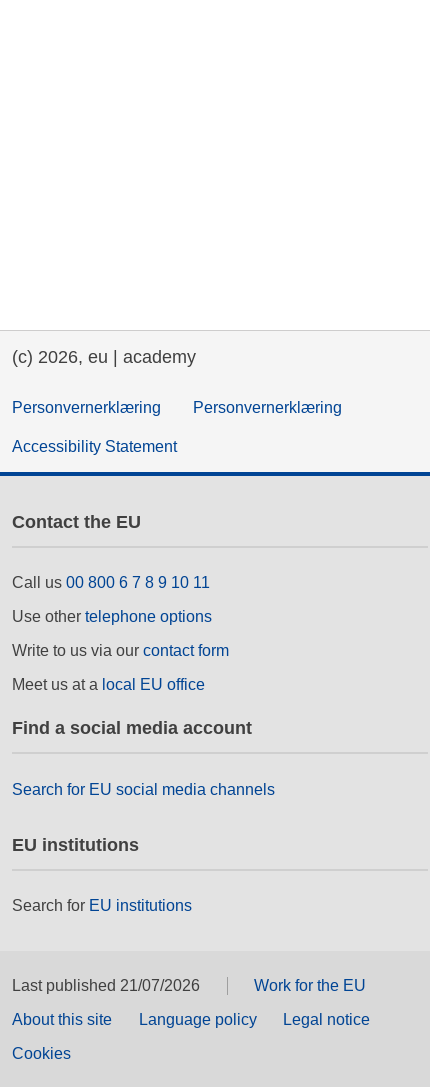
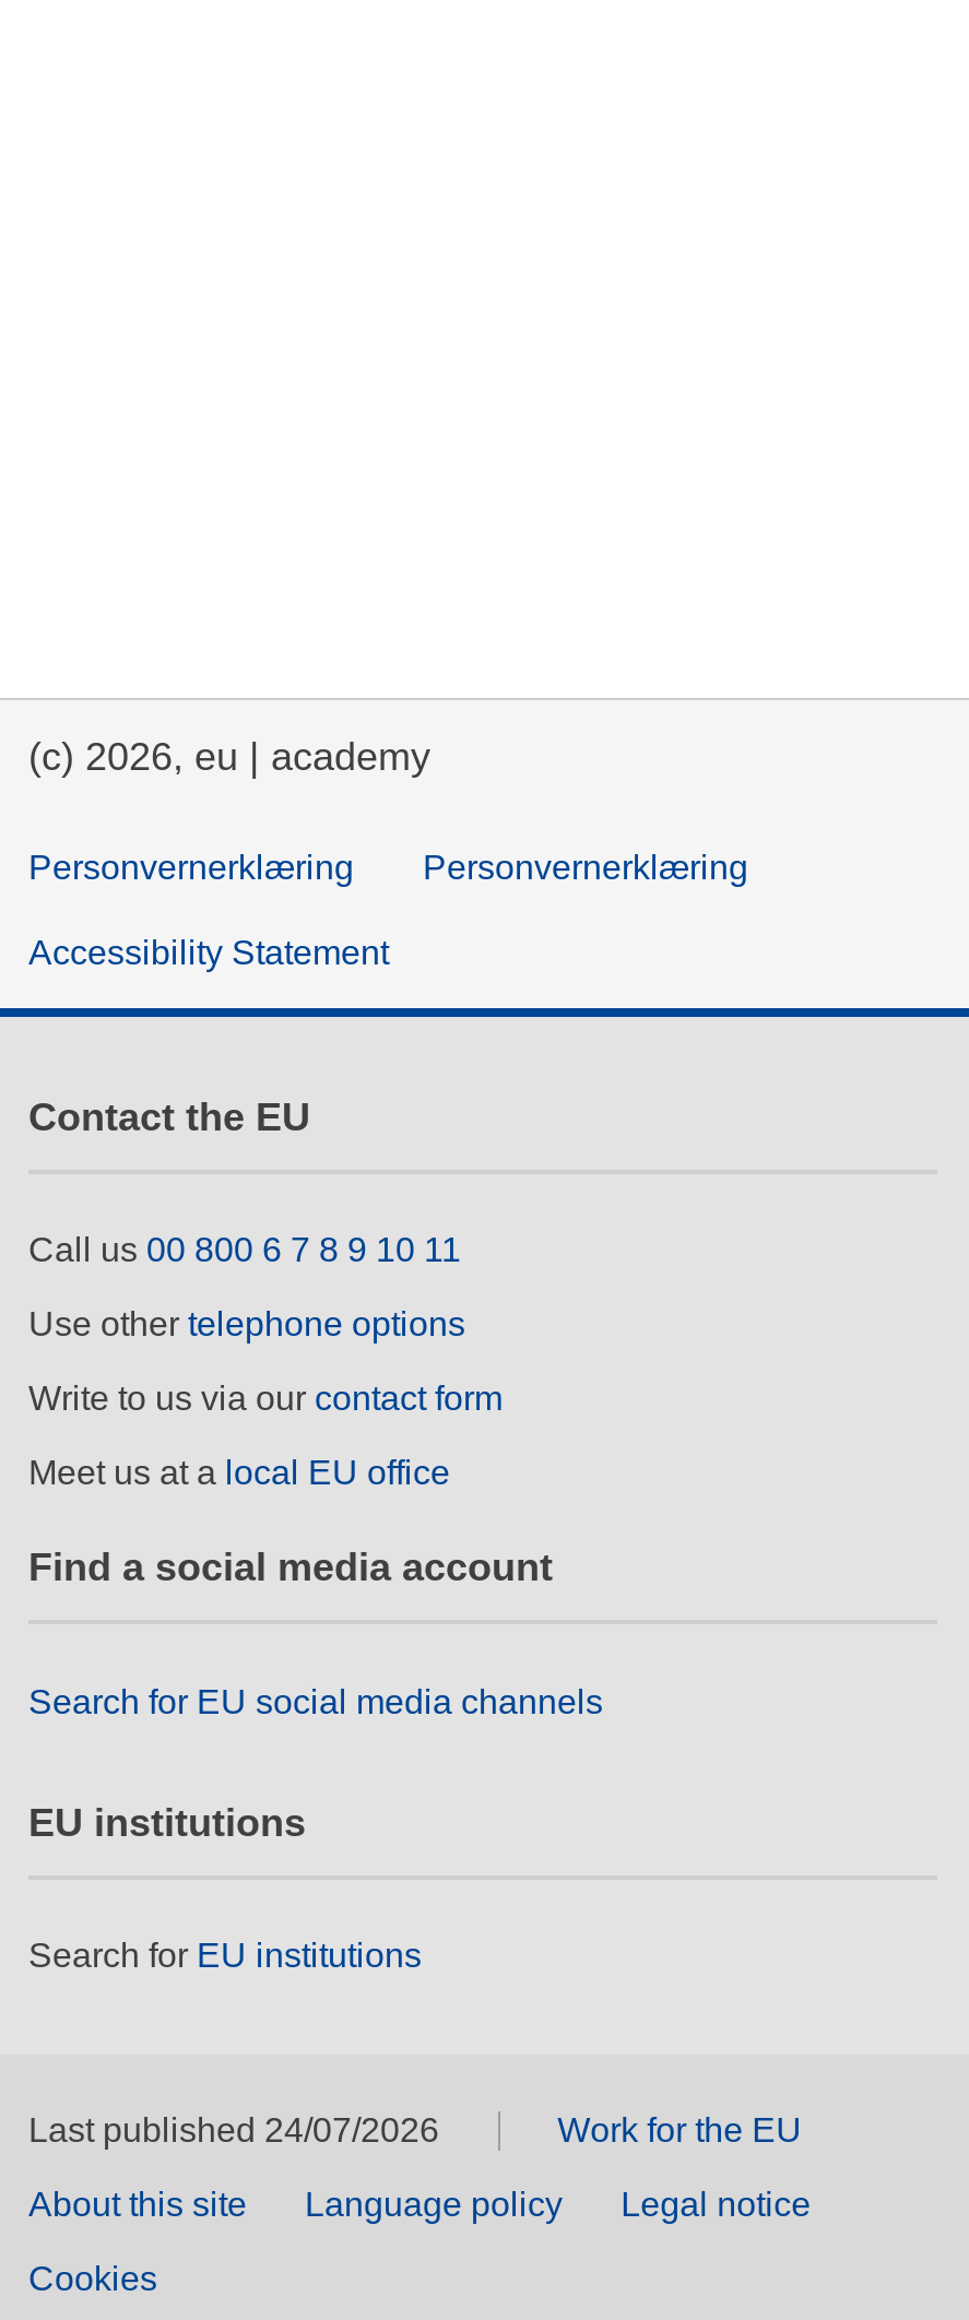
[12,977,200,994] Last published 21/07/2026 -> [28,2112,439,2150] Last published 24/07/2026

